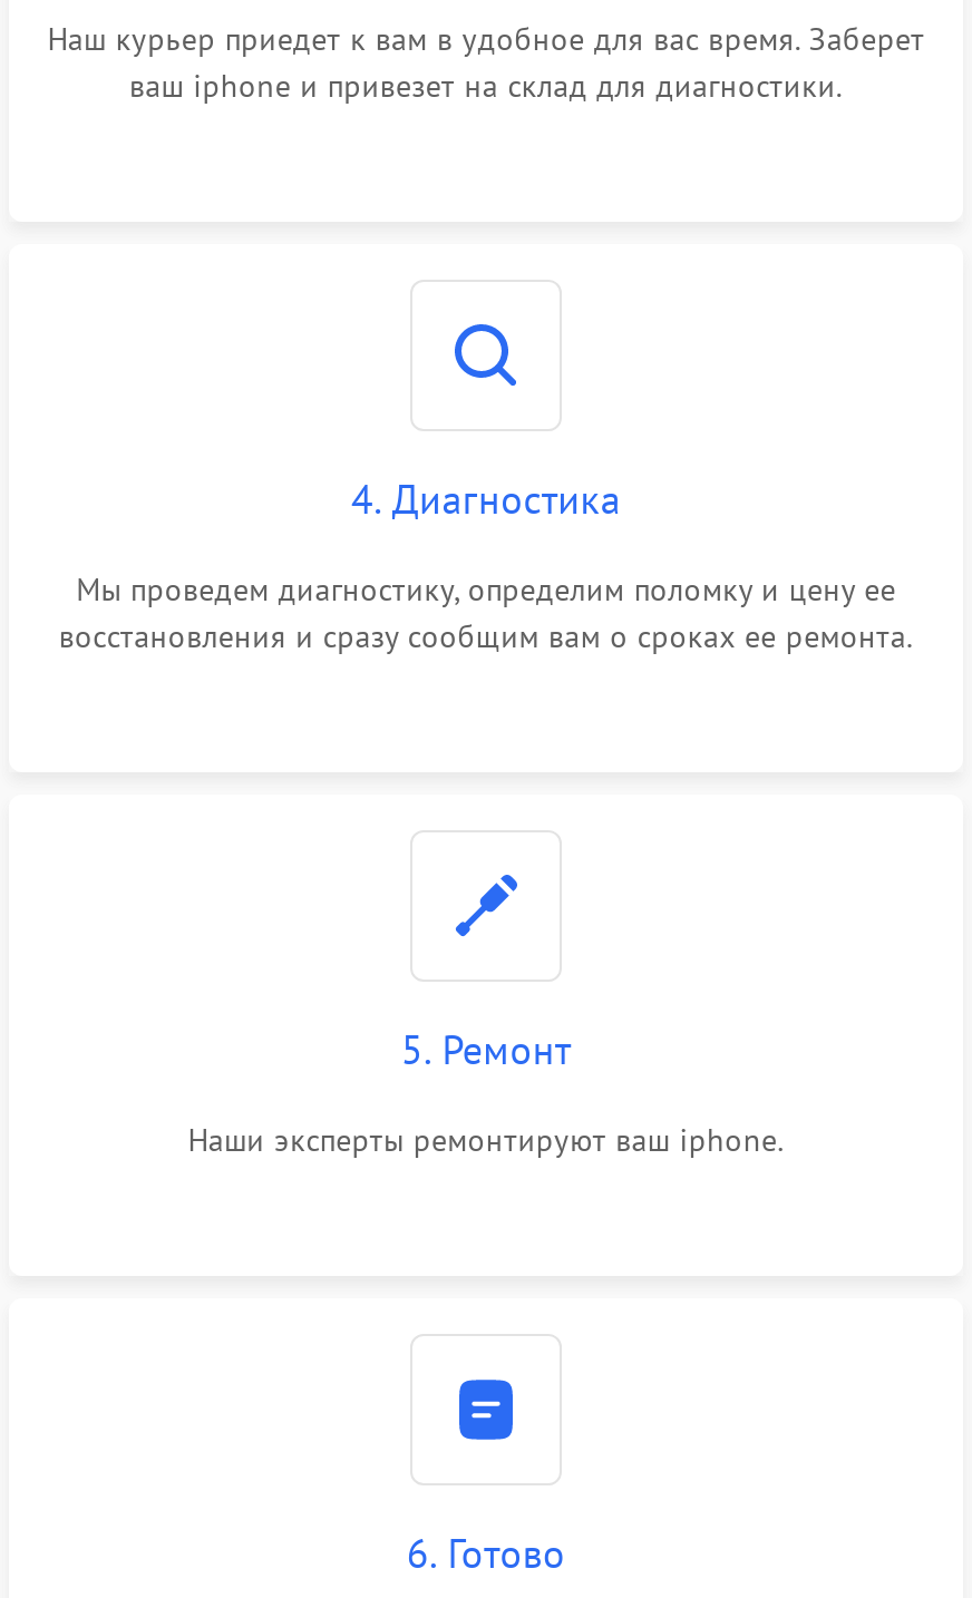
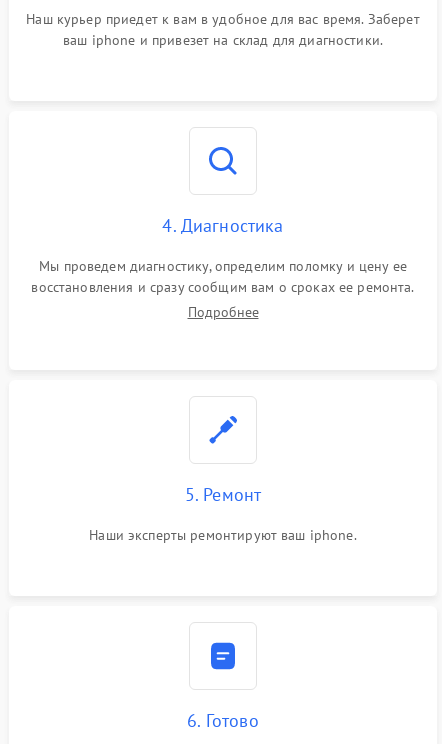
none -> [187,303,258,321] Подробнее

